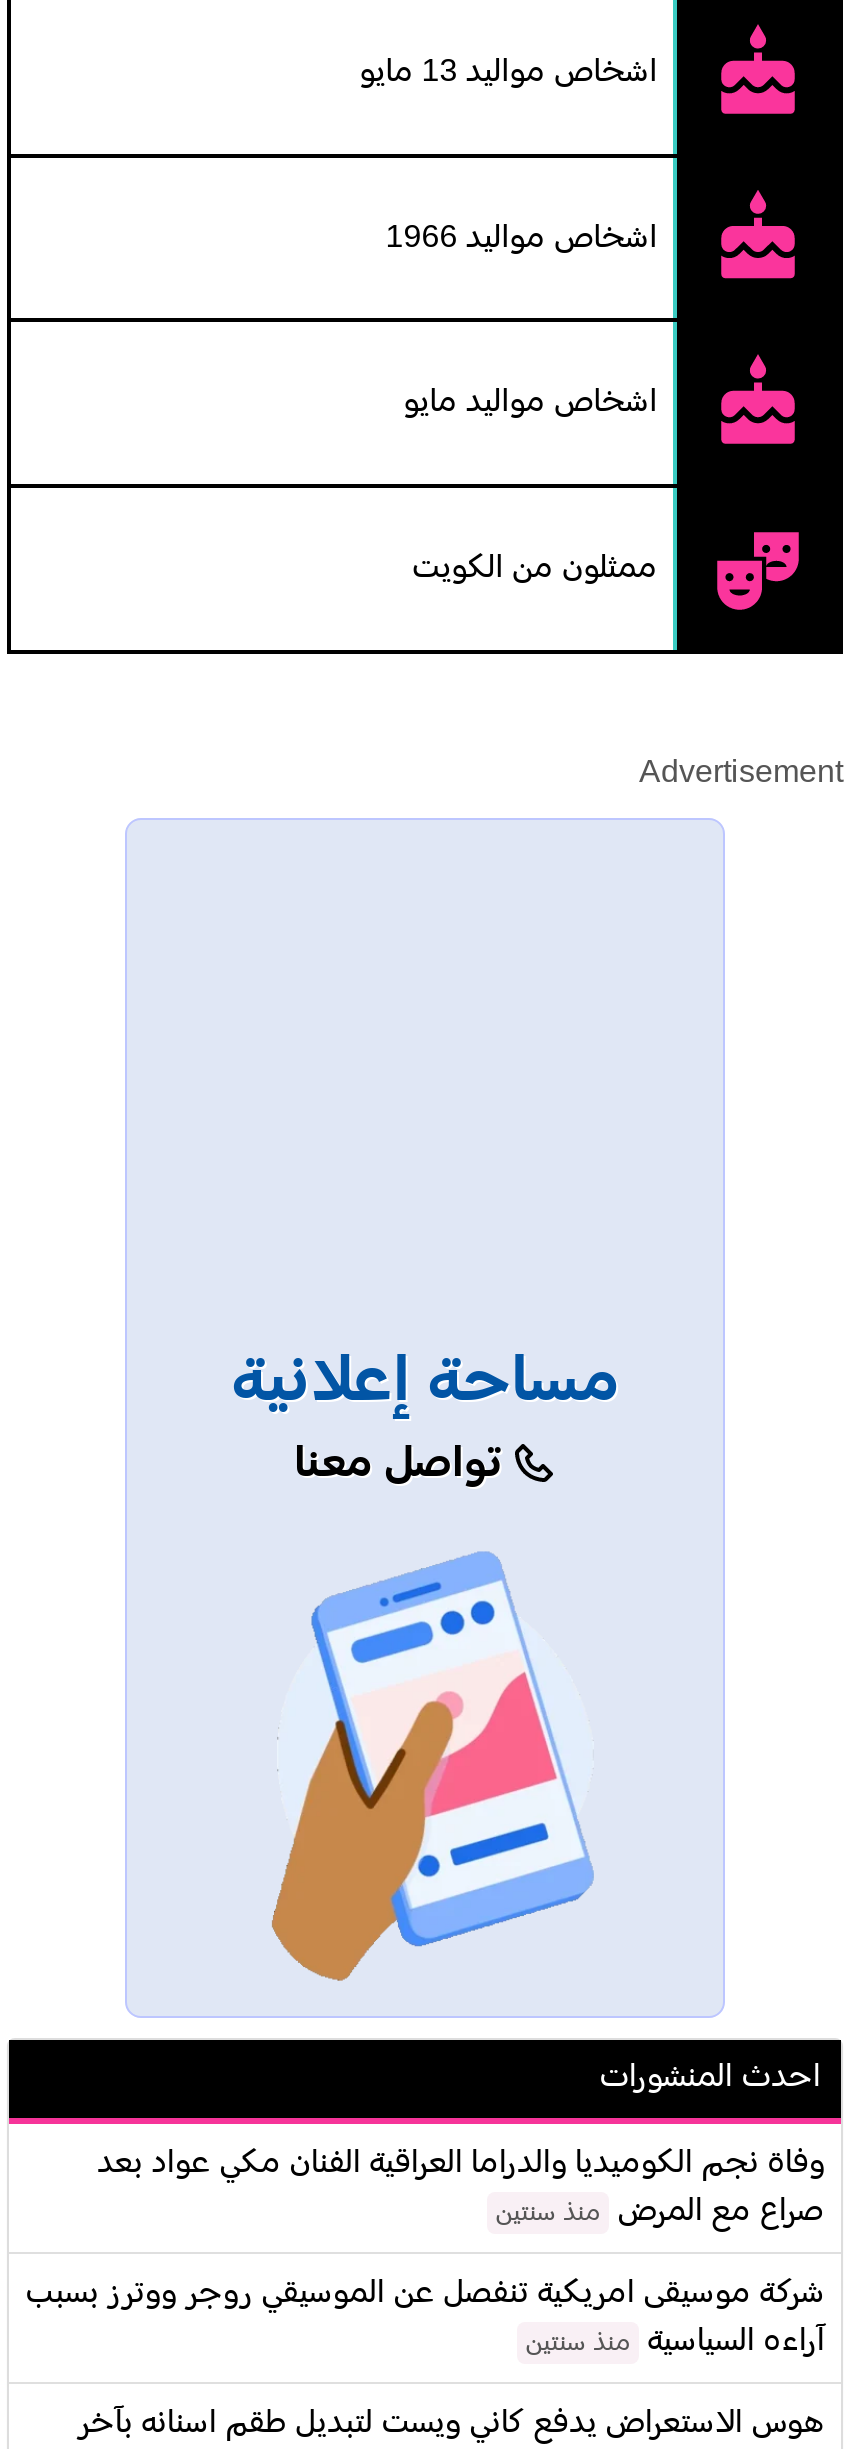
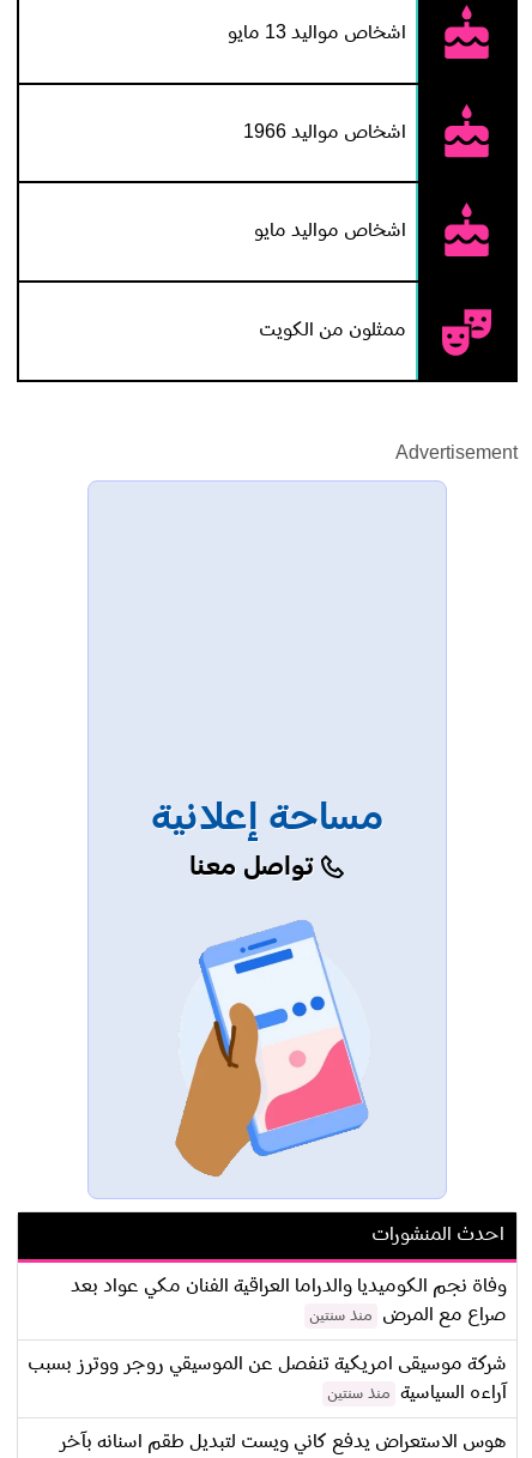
[349,1598,583,1904] [image] -> [223,948,362,1131] [image]

